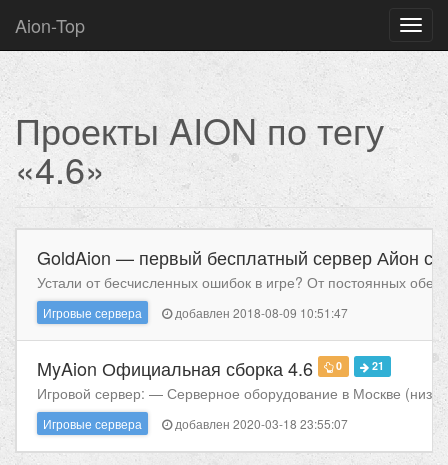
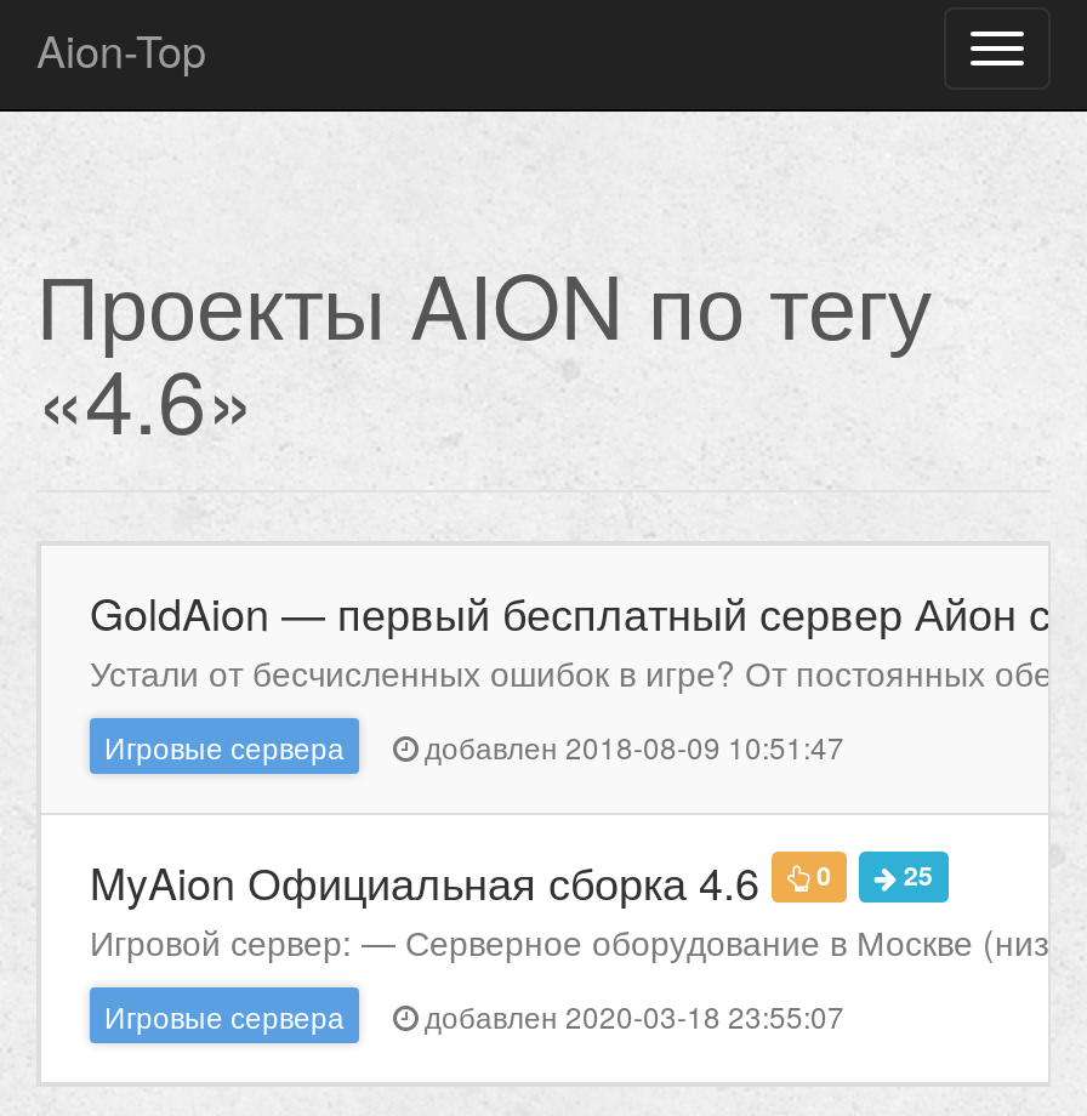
[37,355,384,381] MyAion Официальная сборка 4.6 0 21 -> [90,849,933,912] MyAion Официальная сборка 4.6 0 25

